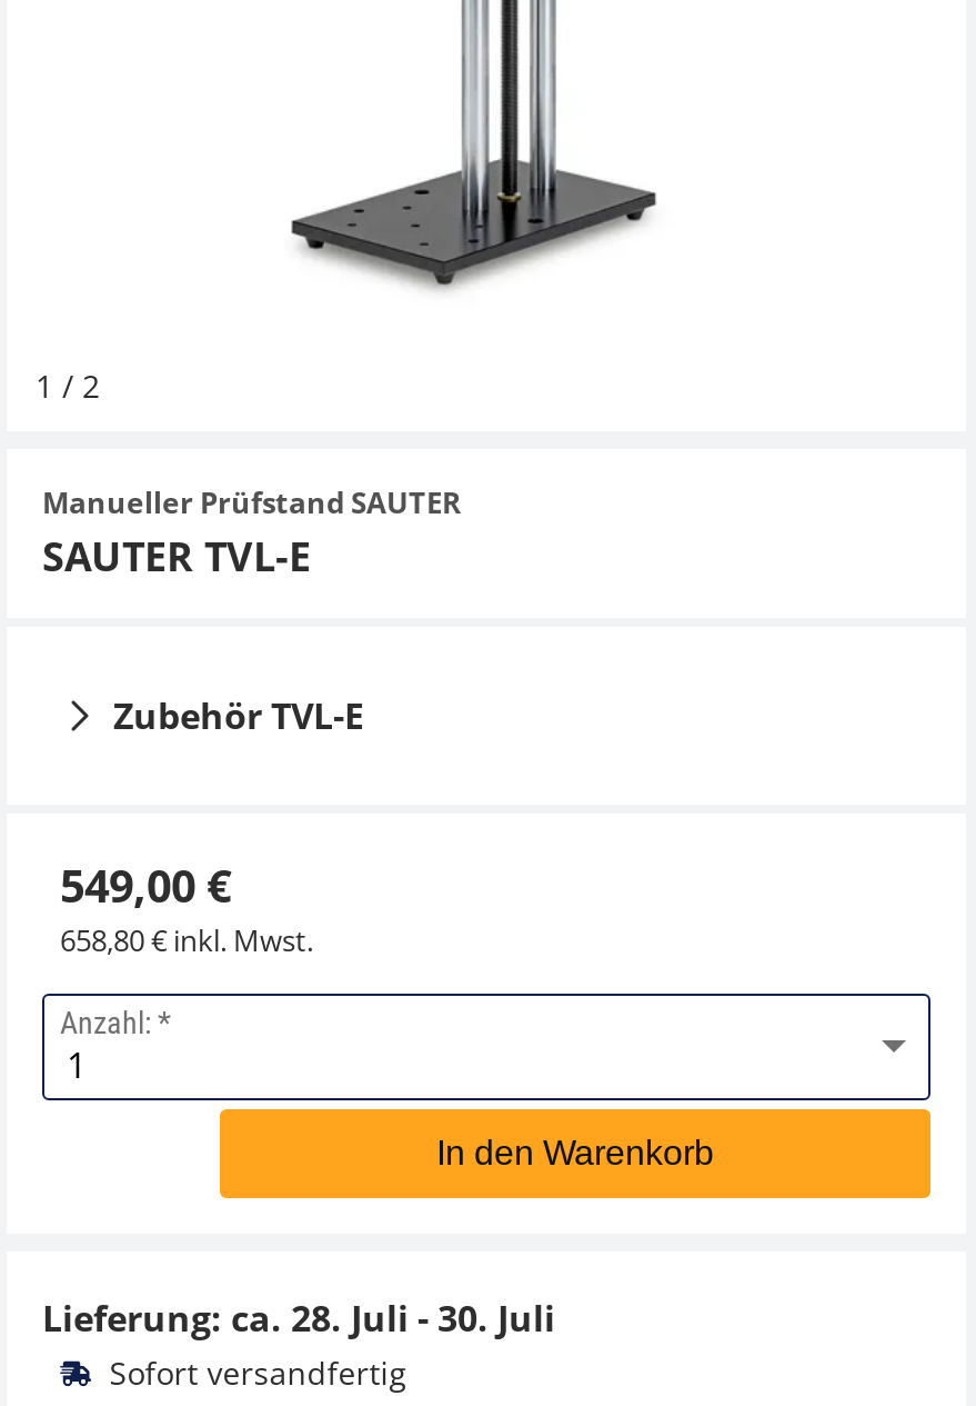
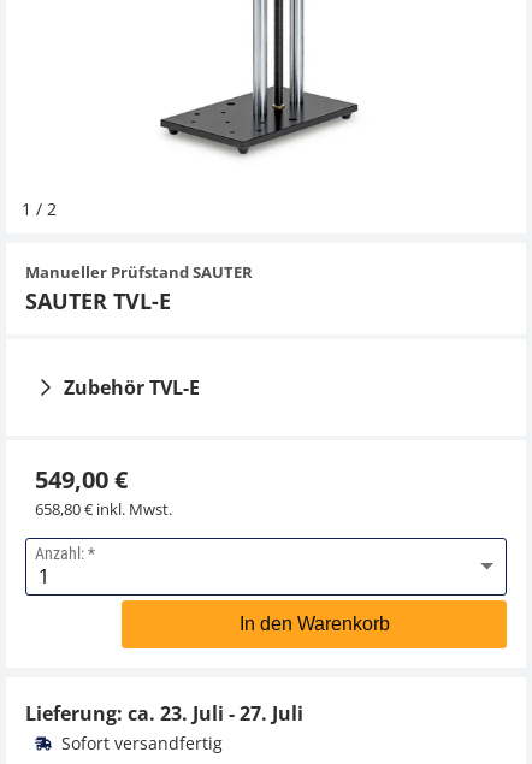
[42,1294,555,1343] Lieferung: ca. 28. Juli - 30. Juli -> [25,700,303,727] Lieferung: ca. 23. Juli - 27. Juli

